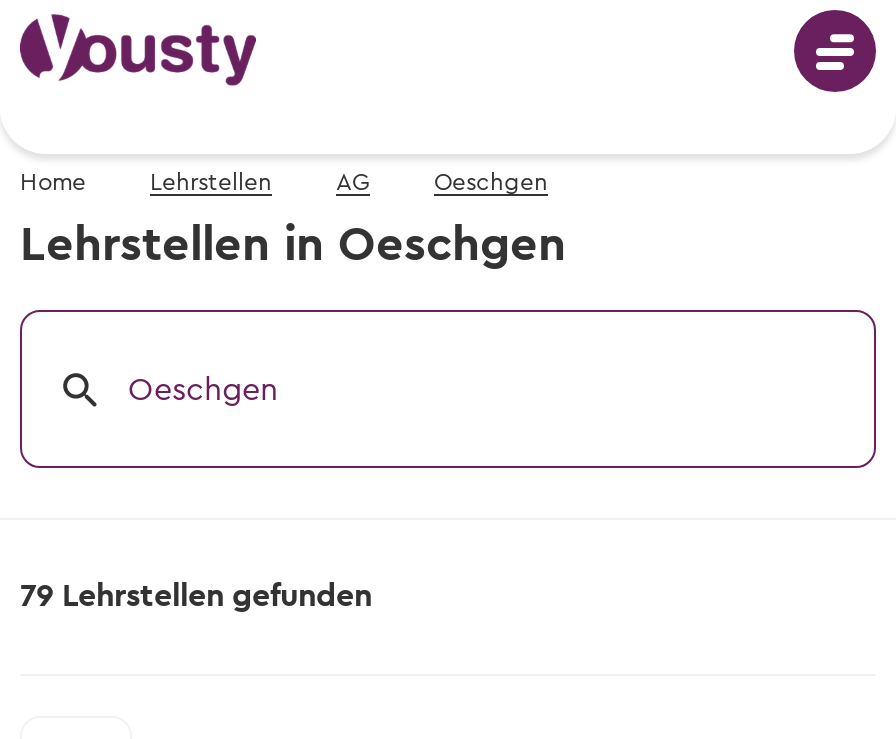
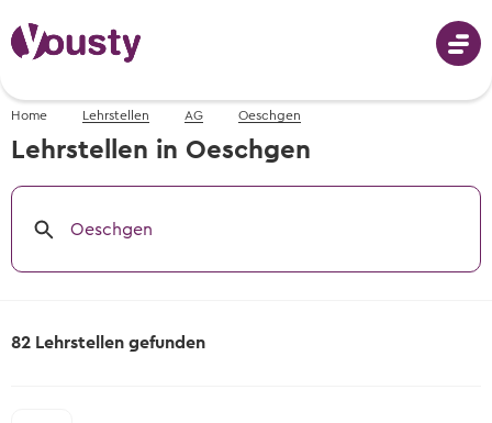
[20,580,372,612] 79 Lehrstellen gefunden -> [11,334,205,352] 82 Lehrstellen gefunden

